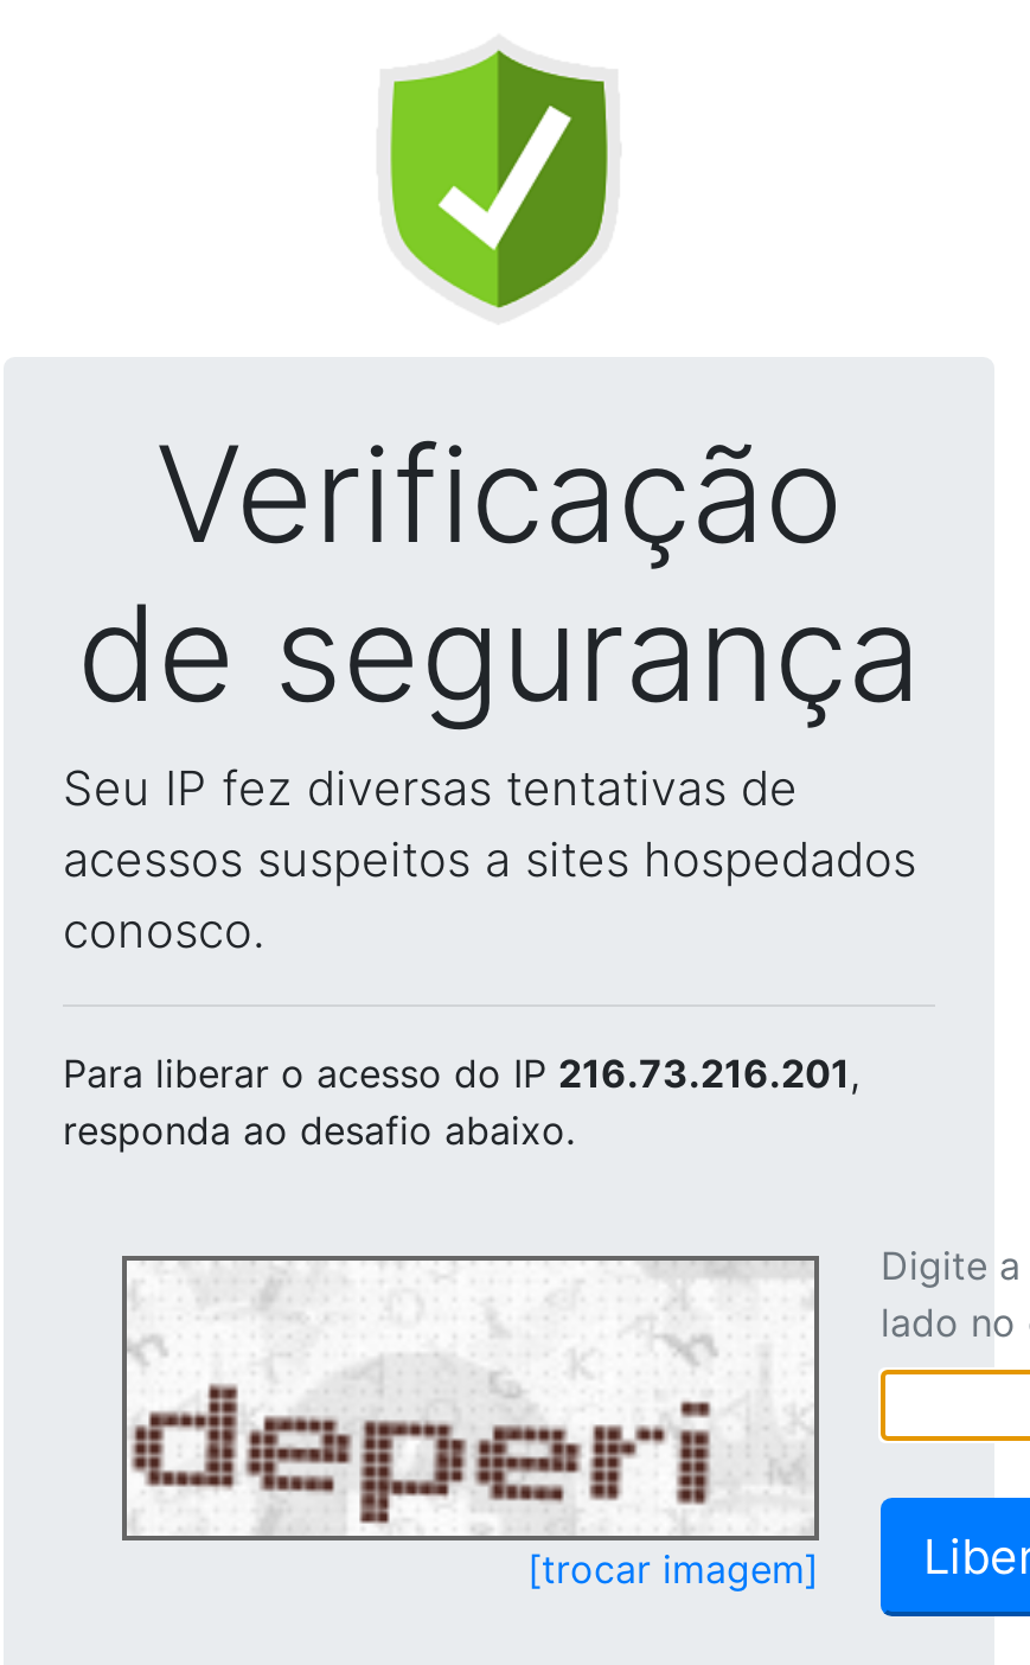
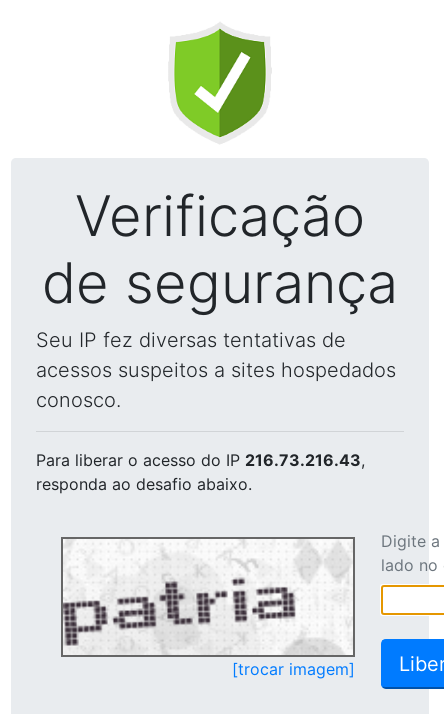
[63,1050,859,1097] Para liberar o acesso do IP 216.73.216.201, -> [36,450,365,470] Para liberar o acesso do IP 216.73.216.43,
[127,1329,802,1531] [image] -> [62,540,348,652] [image]

